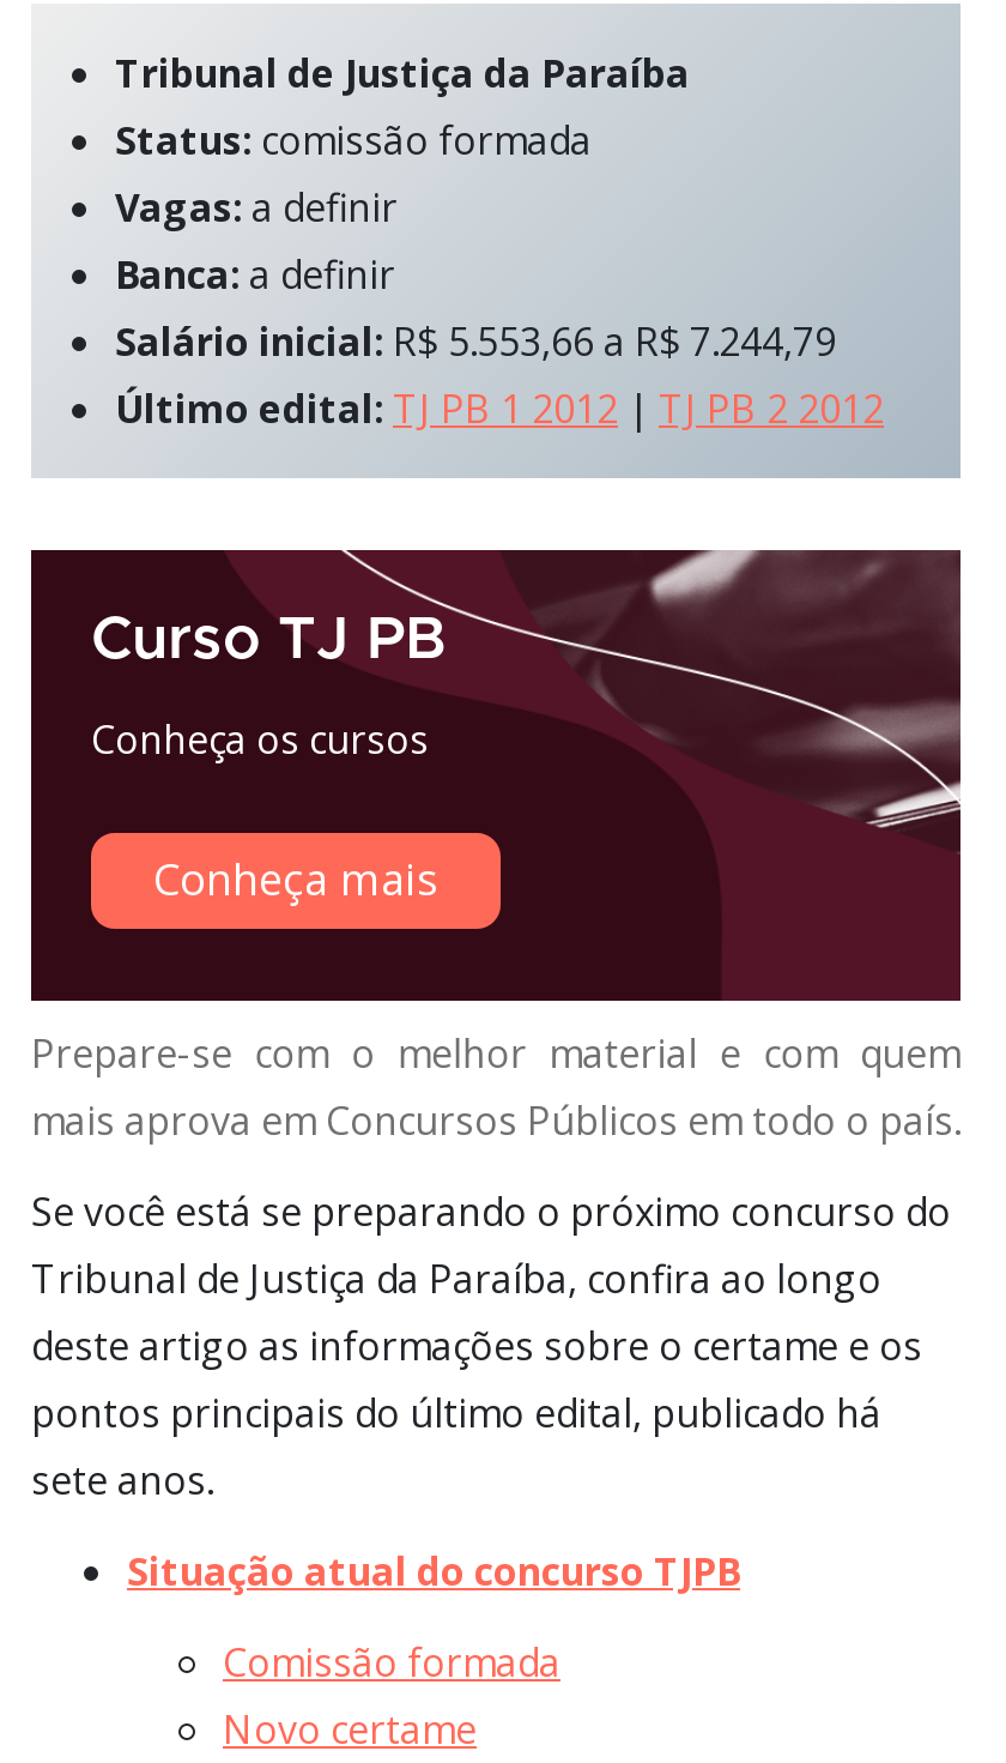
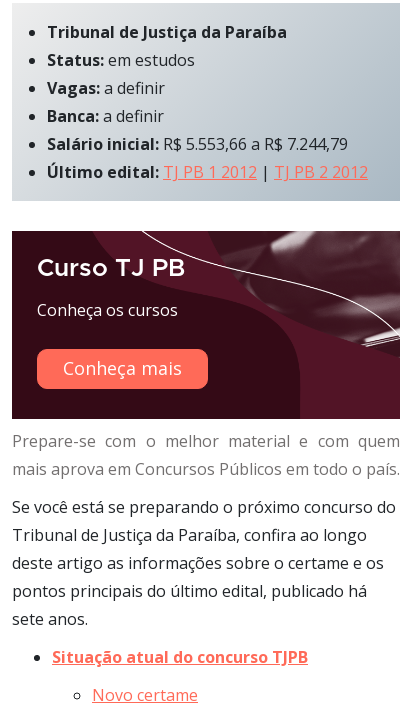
[115,114,592,167] Status: comissão formada -> [47,49,195,71] Status: em estudos
[223,1636,560,1689] Comissão formada -> none

